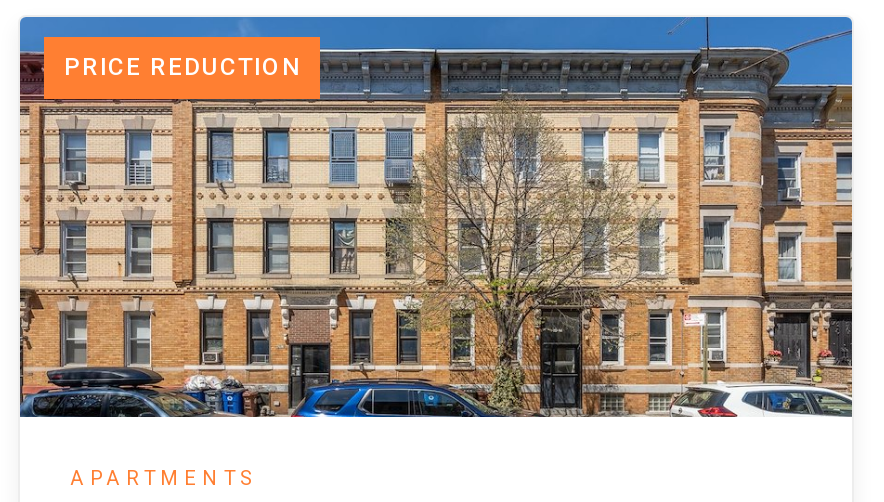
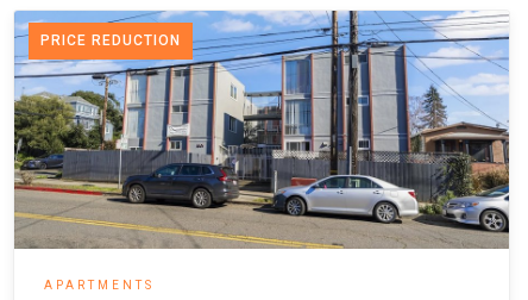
[18,15,854,419] [image] -> [13,10,510,250] [image]

